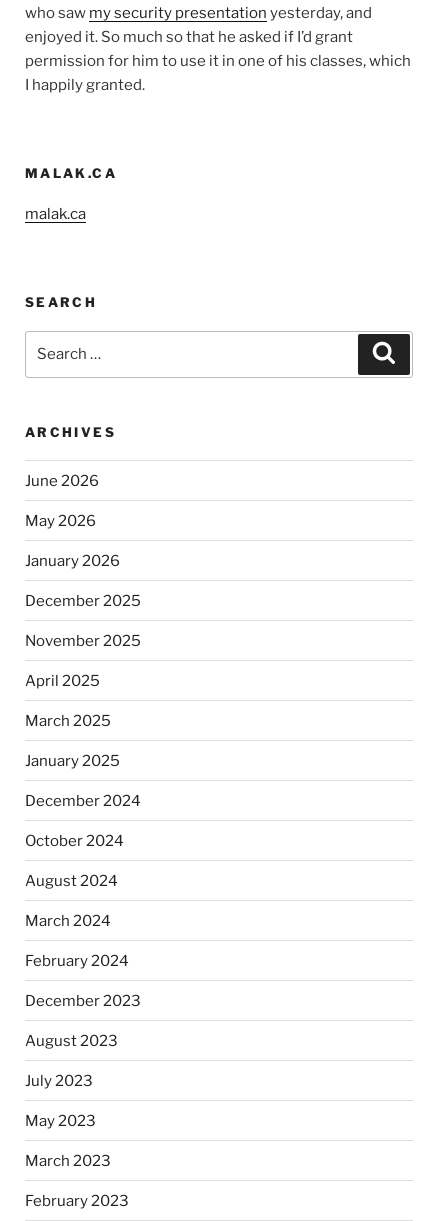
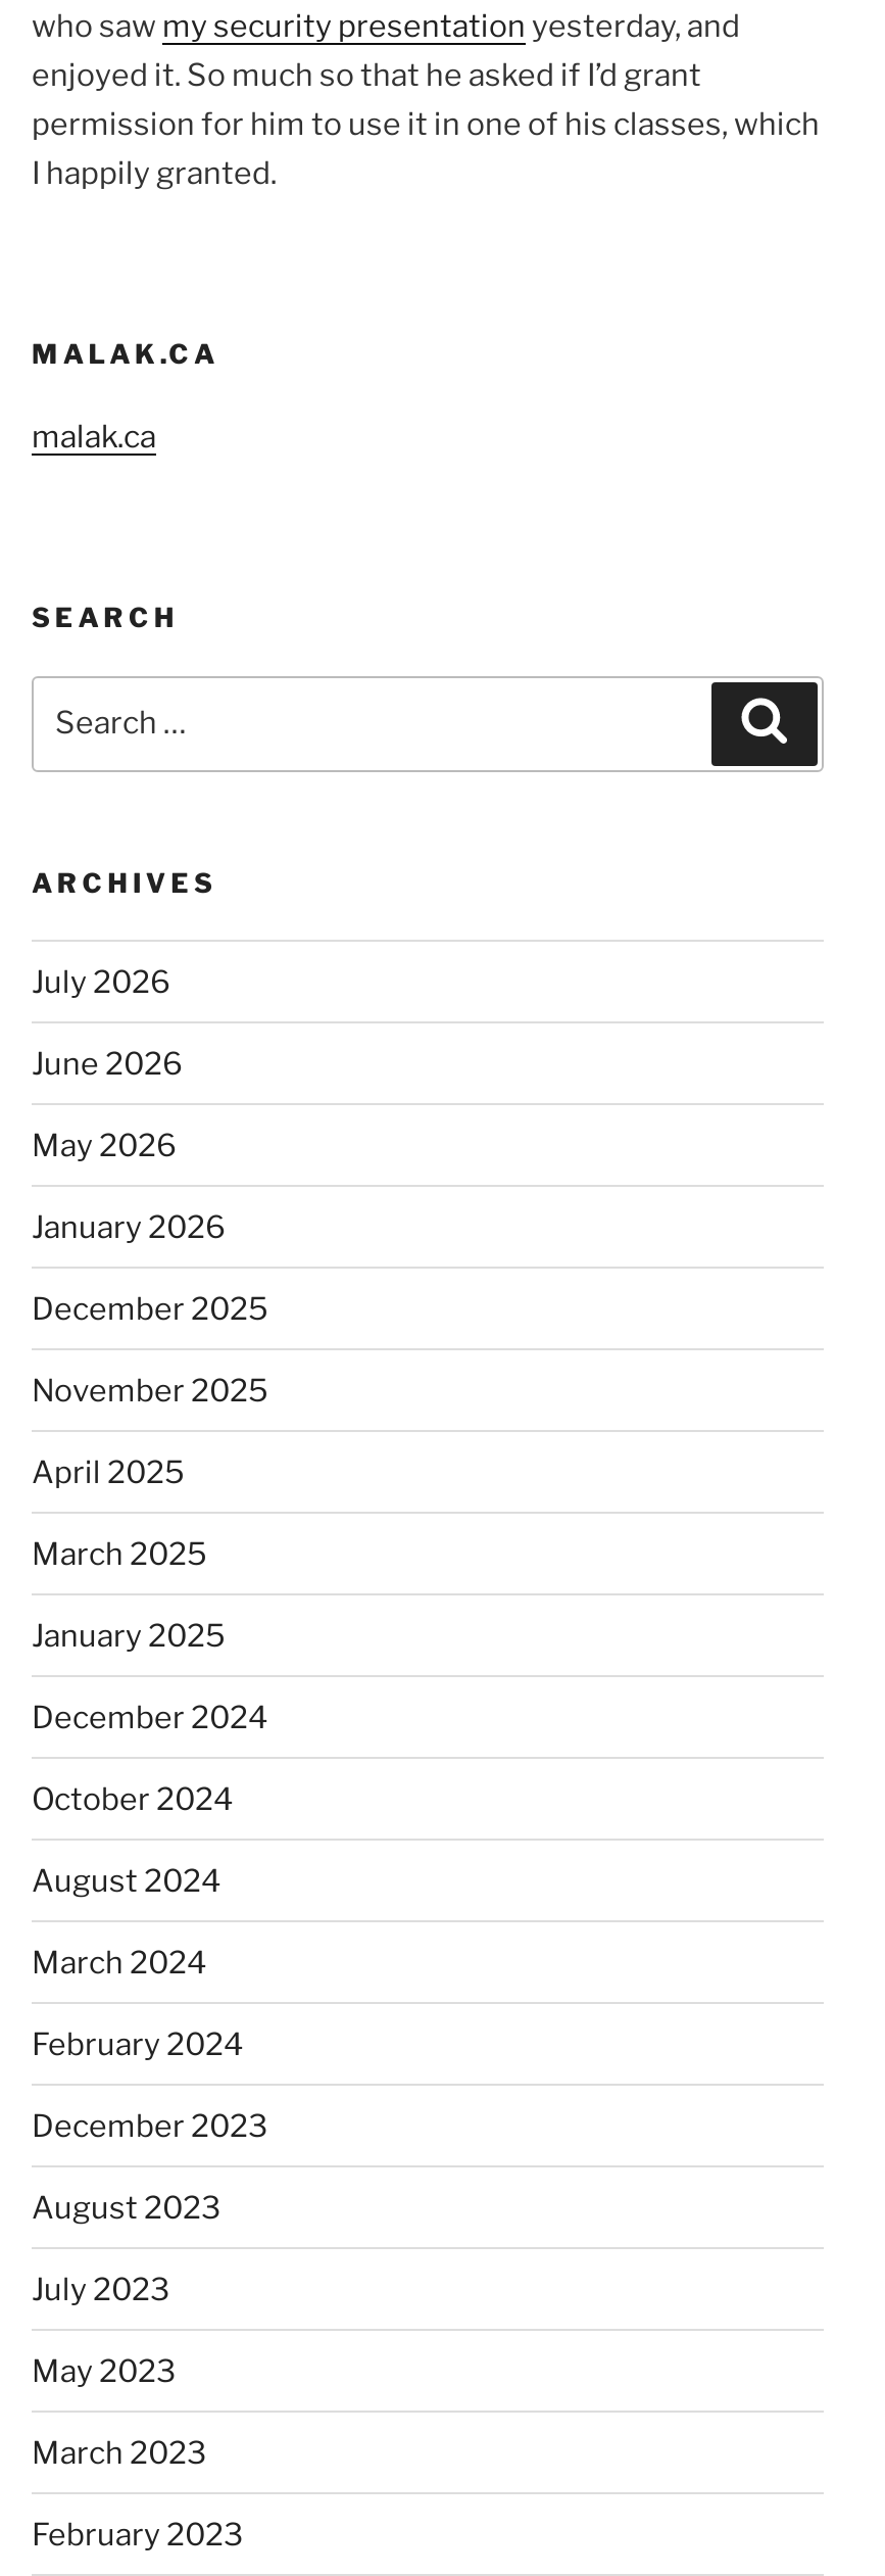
none -> [32,964,170,1001] July 2026

